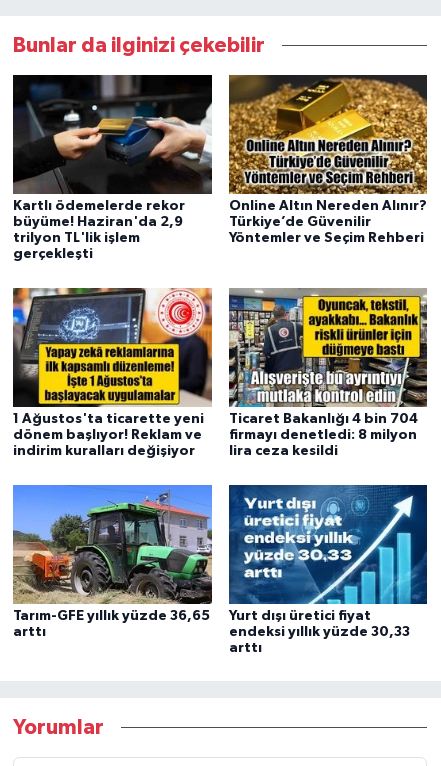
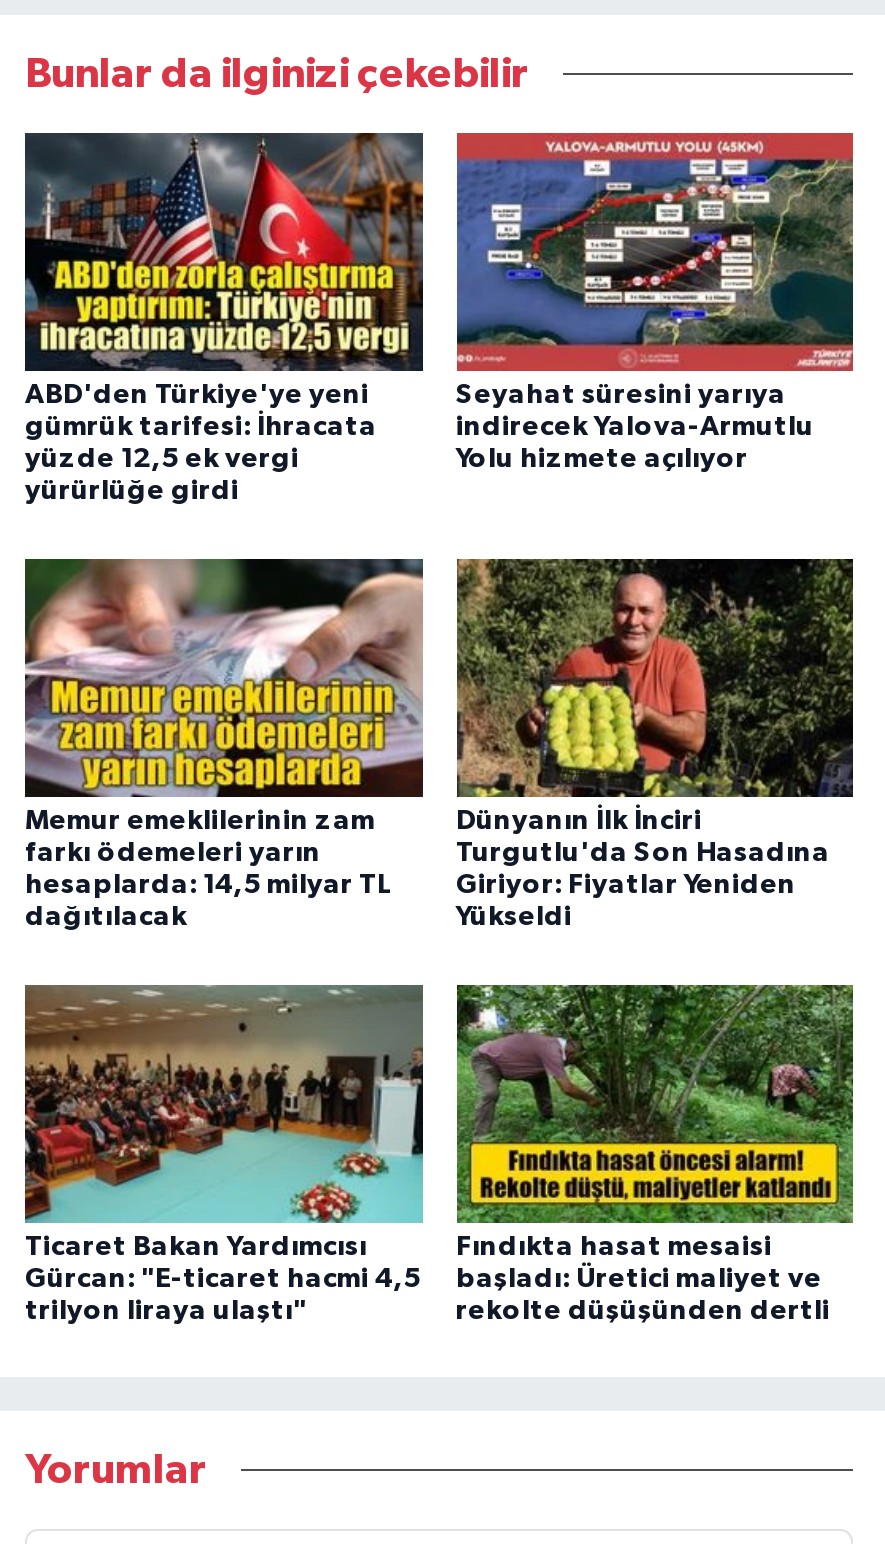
[13,74,212,261] [image] | Kartlı ödemelerde rekor | büyüme! Haziran'da 2,9 | trilyon TL'lik işlem | gerçekleşti -> [25,131,425,505] [image] | ABD'den Türkiye'ye yeni | gümrük tarifesi: İhracata | yüzde 12,5 ek vergi | yürürlüğe girdi
[228,74,428,245] [image] | Online Altın Nereden Alınır? | Türkiye’de Güvenilir | Yöntemler ve Seçim Rehberi -> [455,131,855,473] [image] | Seyahat süresini yarıya | indirecek Yalova-Armutlu | Yolu hizmete açılıyor
[12,287,213,458] [image] | 1 Ağustos'ta ticarette yeni | dönem başlıyor! Reklam ve | indirim kuralları değişiyor -> [23,557,425,931] [image] | Memur emeklilerinin zam | farkı ödemeleri yarın | hesaplarda: 14,5 milyar TL | dağıtılacak
[228,288,427,458] [image] | Ticaret Bakanlığı 4 bin 704 | firmayı denetledi: 8 milyon | lira ceza kesildi -> [456,559,855,931] [image] | Dünyanın İlk İnciri | Turgutlu'da Son Hasadına | Giriyor: Fiyatlar Yeniden | Yükseldi
[12,484,213,639] [image] | Tarım-GFE yıllık yüzde 36,65 | arttı -> [23,983,425,1325] [image] | Ticaret Bakan Yardımcısı | Gürcan: "E-ticaret hacmi 4,5 | trilyon liraya ulaştı"
[228,484,427,655] [image] | Yurt dışı üretici fiyat | endeksi yıllık yüzde 30,33 | arttı -> [455,983,855,1325] [image] | Fındıkta hasat mesaisi | başladı: Üretici maliyet ve | rekolte düşüşünden dertli

